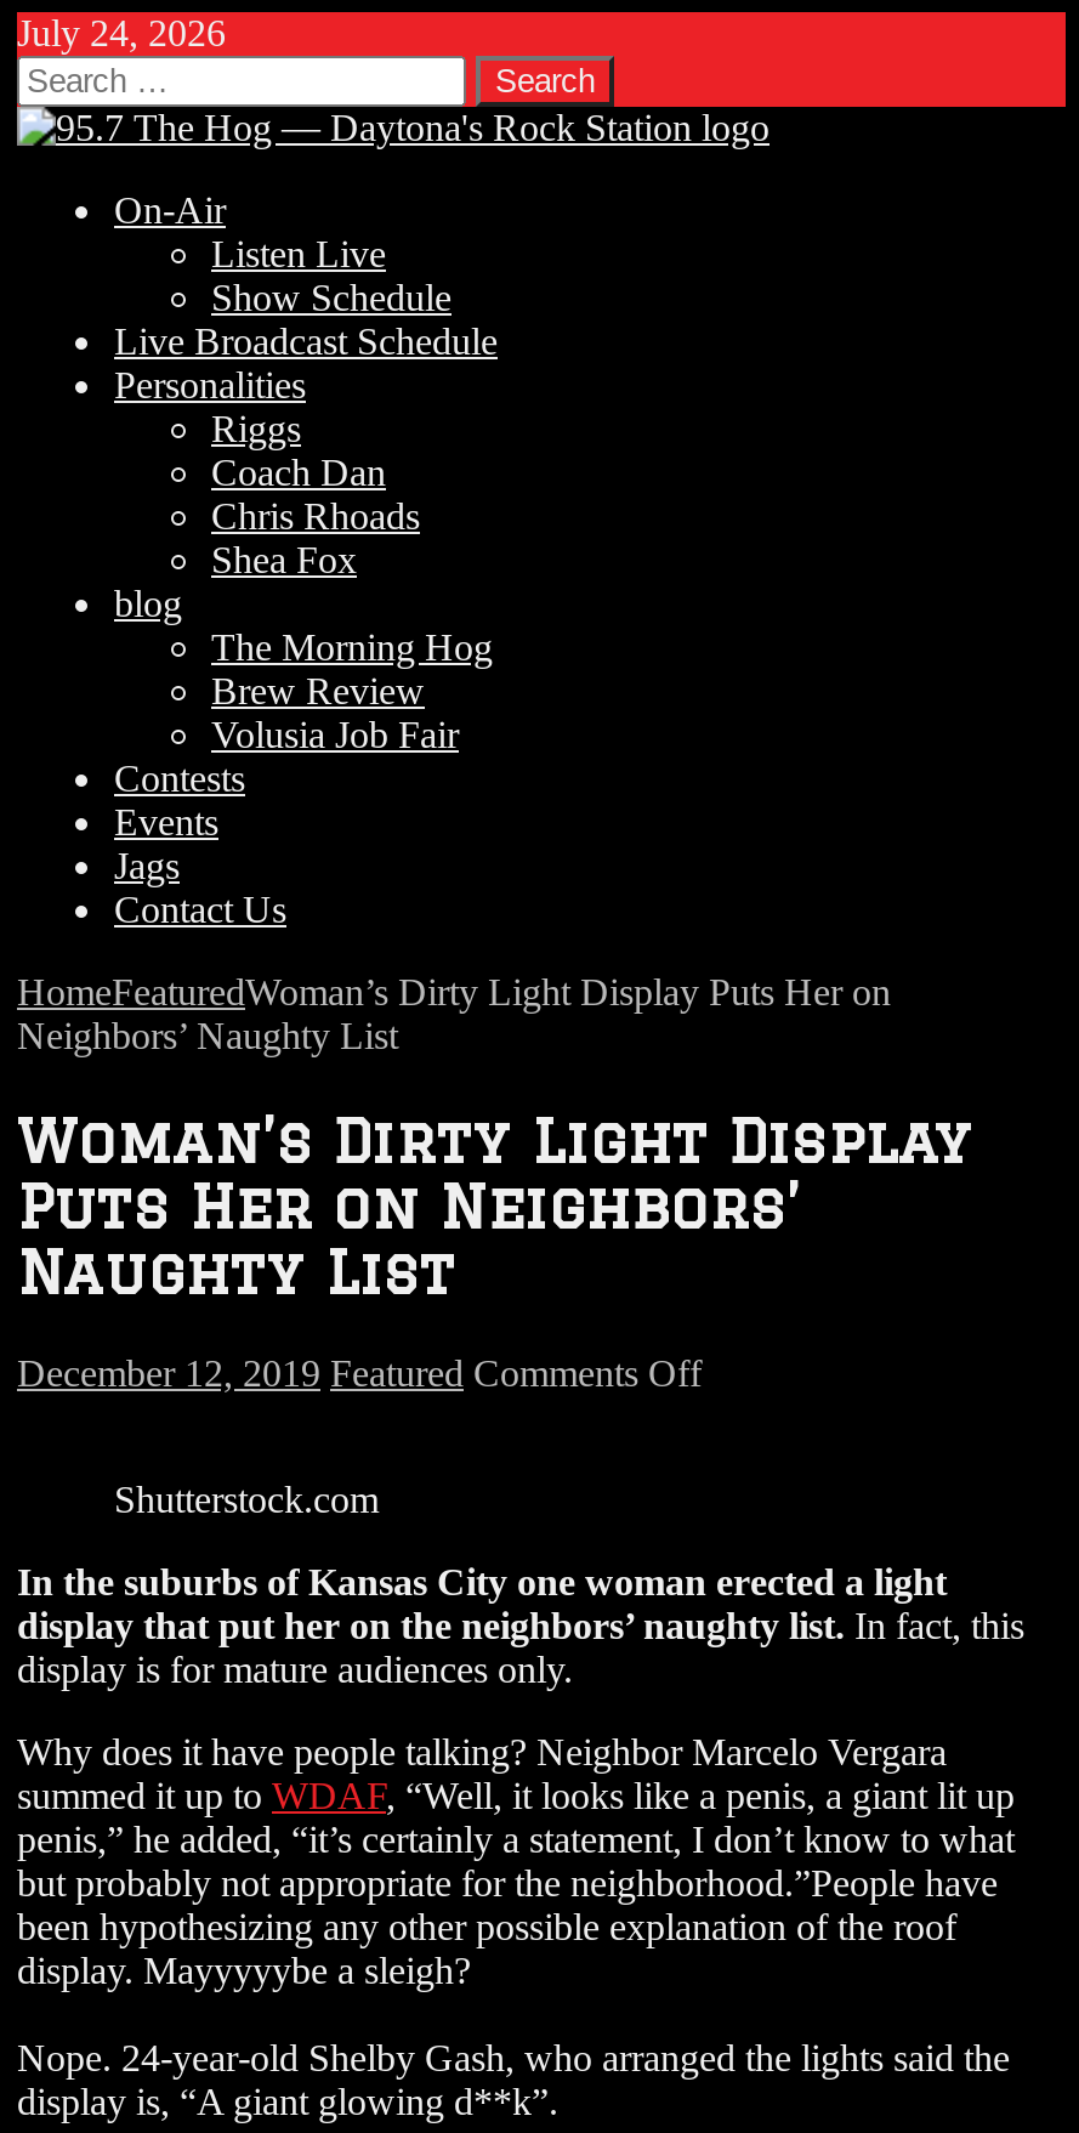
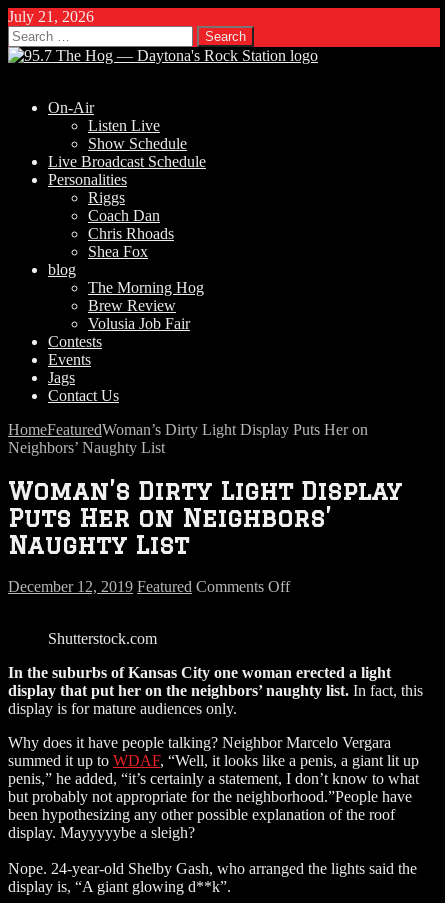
[17,12,226,53] July 24, 2026 -> [8,8,94,25] July 21, 2026

